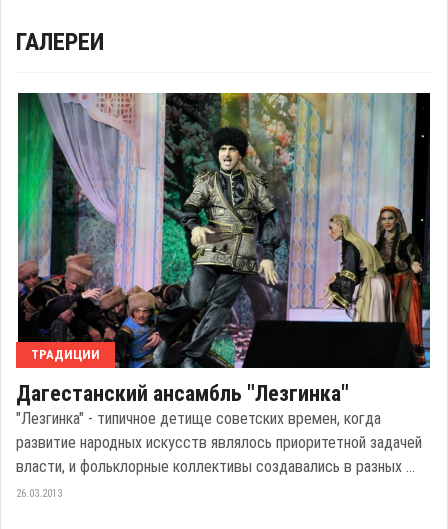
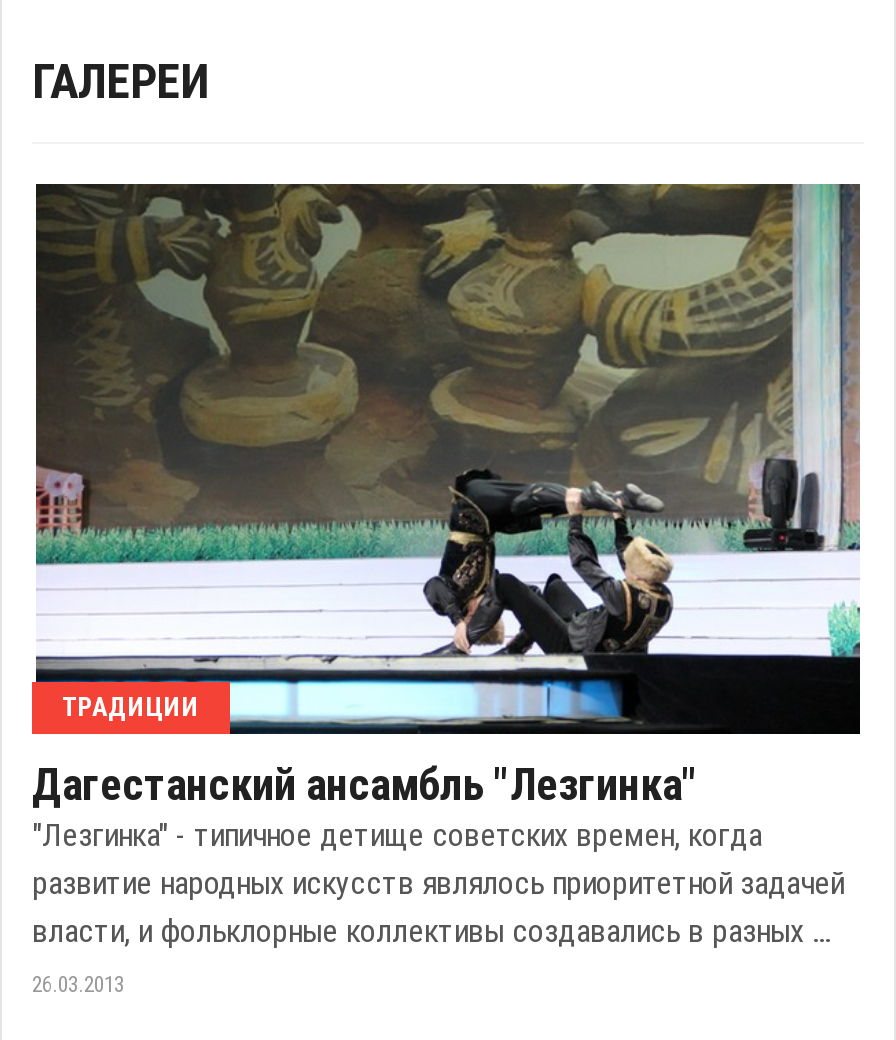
[17,92,431,369] [image] -> [34,182,862,736] [image]

